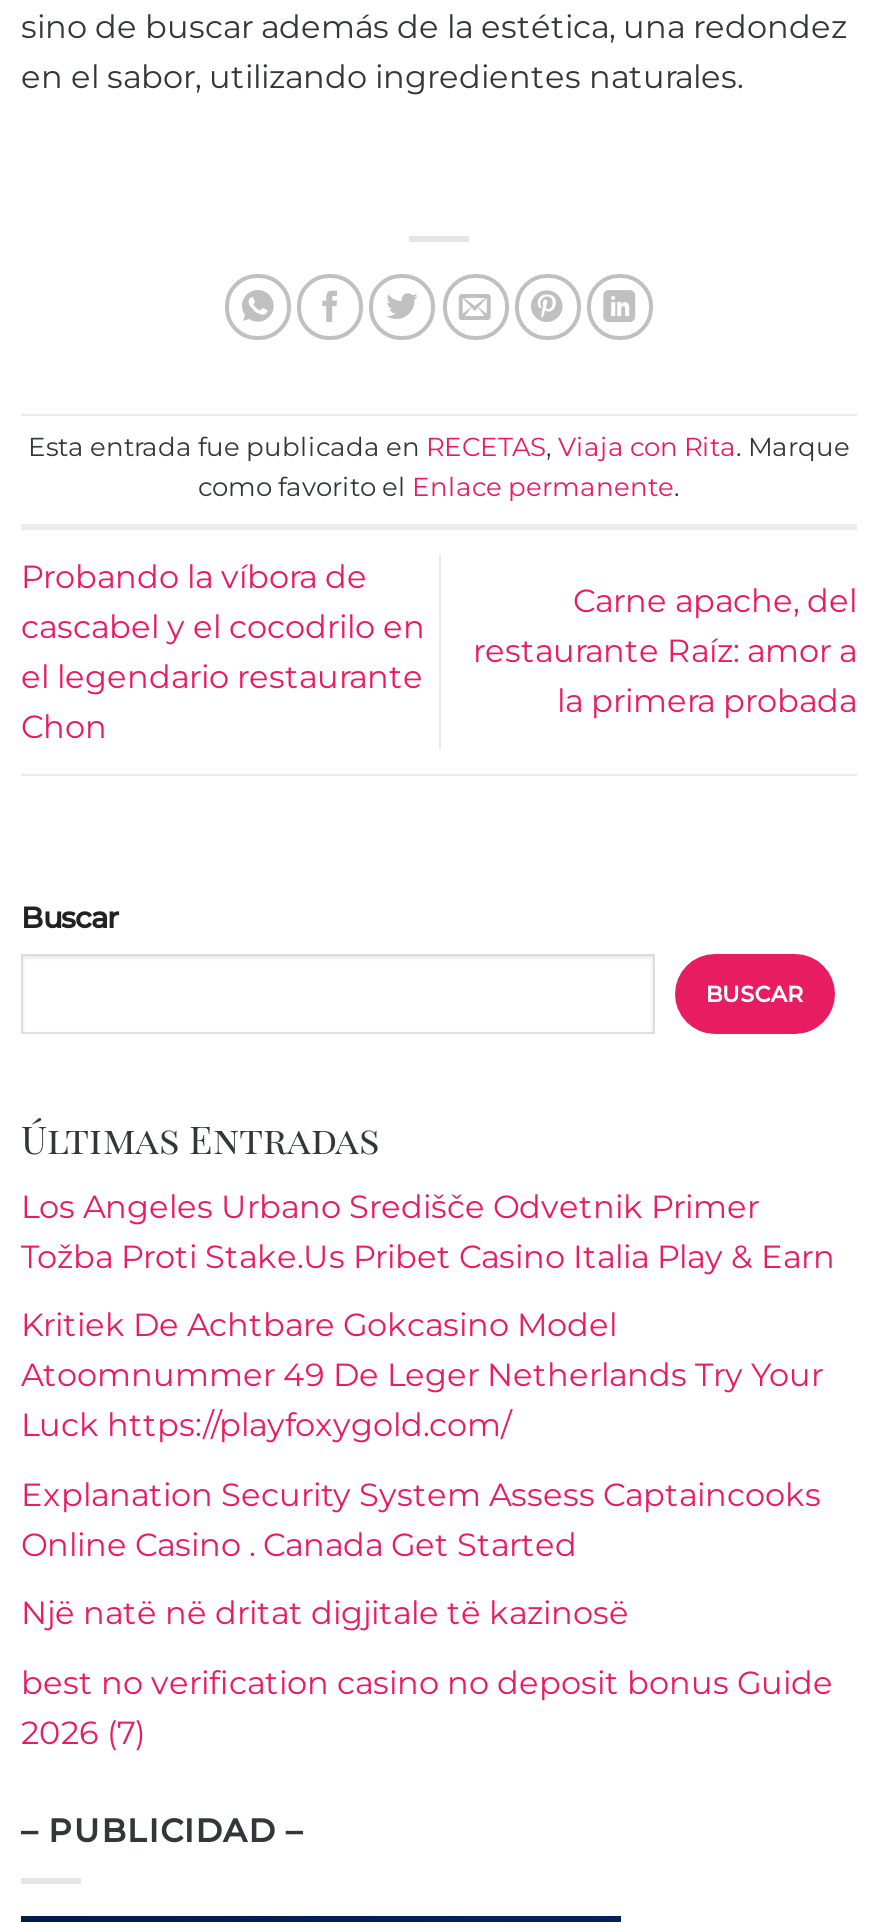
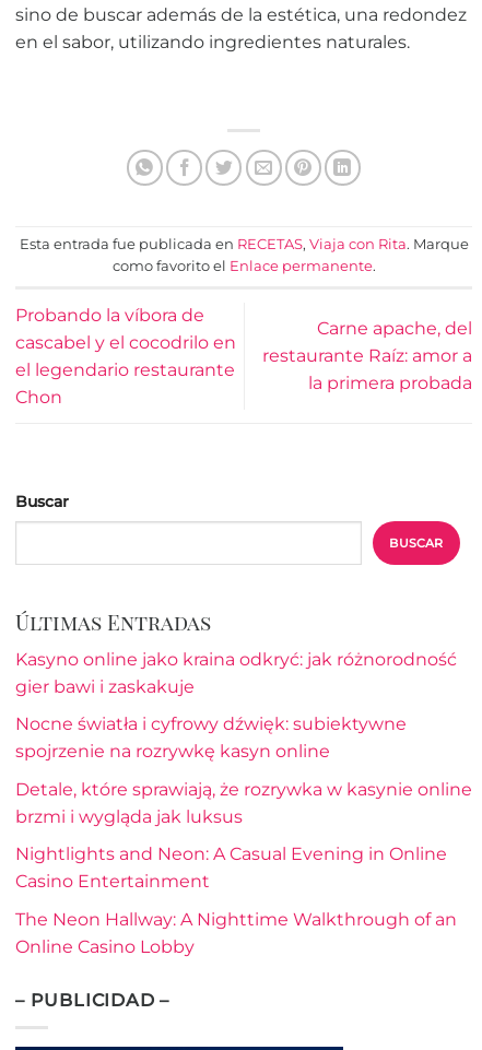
[21,1187,835,1275] Los Angeles Urbano Središče Odvetnik Primer | Tožba Proti Stake.Us Pribet Casino Italia Play & Earn -> [15,649,457,697] Kasyno online jako kraina odkryć: jak różnorodność | gier bawi i zaskakuje
[21,1306,823,1444] Kritiek De Achtbare Gokcasino Model | Atoomnummer 49 De Leger Netherlands Try Your | Luck https://playfoxygold.com/ -> [15,714,407,762] Nocne światła i cyfrowy dźwięk: subiektywne | spojrzenie na rozrywkę kasyn online
[21,1476,821,1564] Explanation Security System Assess Captaincooks | Online Casino . Canada Get Started -> [15,779,472,827] Detale, które sprawiają, że rozrywka w kasynie online | brzmi i wygląda jak luksus
[21,1595,629,1633] Një natë në dritat digjitale të kazinosë -> [15,844,447,892] Nightlights and Neon: A Casual Evening in Online | Casino Entertainment
[21,1664,833,1752] best no verification casino no deposit bonus Guide | 2026 (7) -> [15,909,457,957] The Neon Hallway: A Nighttime Walkthrough of an | Online Casino Lobby

